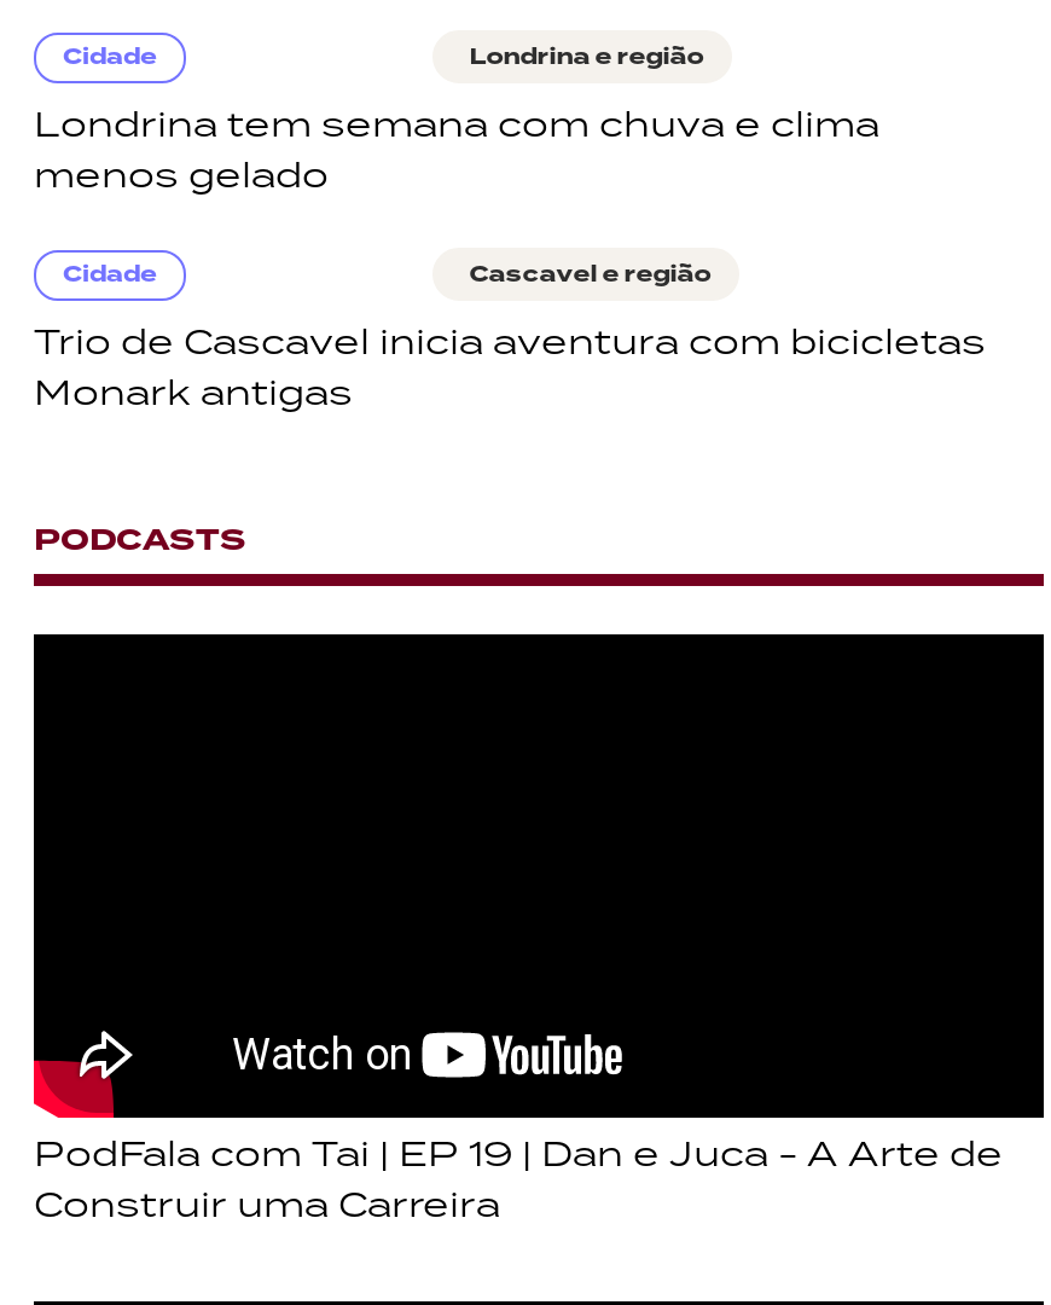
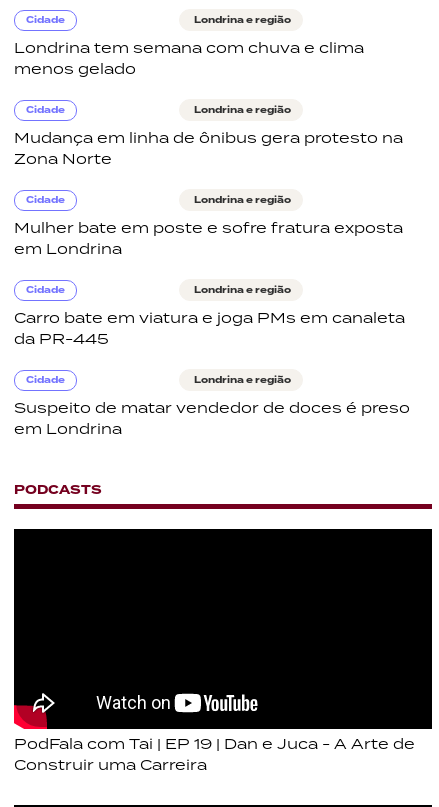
[34,257,986,414] Cascavel e região | Trio de Cascavel inicia aventura com bicicletas | Monark antigas -> [14,103,410,438] Londrina e região | Mudança em linha de ônibus gera protesto na | Zona Norte | Cidade | Londrina e região | Mulher bate em poste e sofre fratura exposta | em Londrina | Cidade | Londrina e região | Carro bate em viatura e joga PMs em canaleta | da PR-445 | Cidade | Londrina e região | Suspeito de matar vendedor de doces é preso | em Londrina

